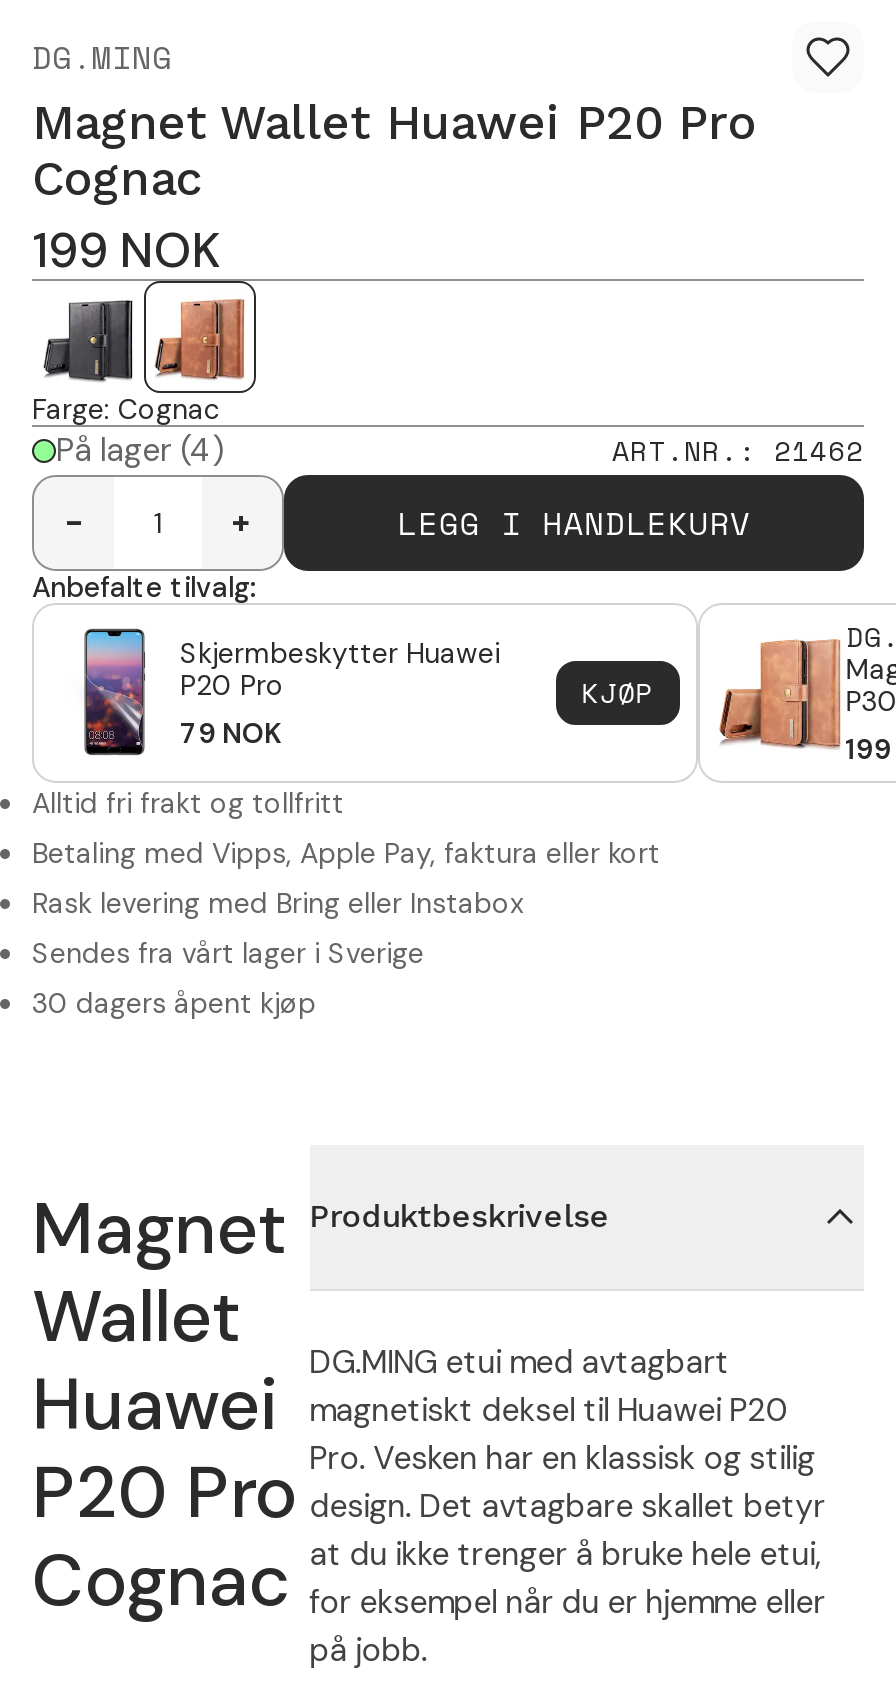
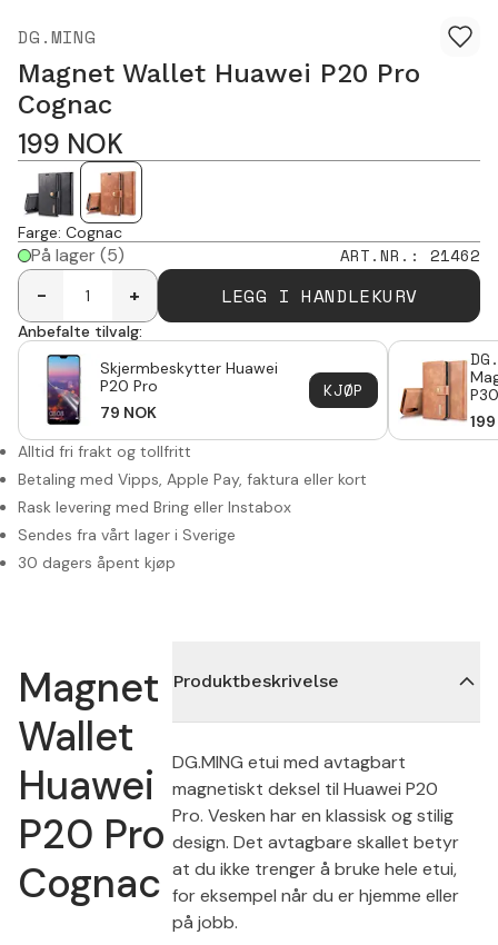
[56,429,224,471] På lager (4) -> [31,243,124,267] På lager (5)

